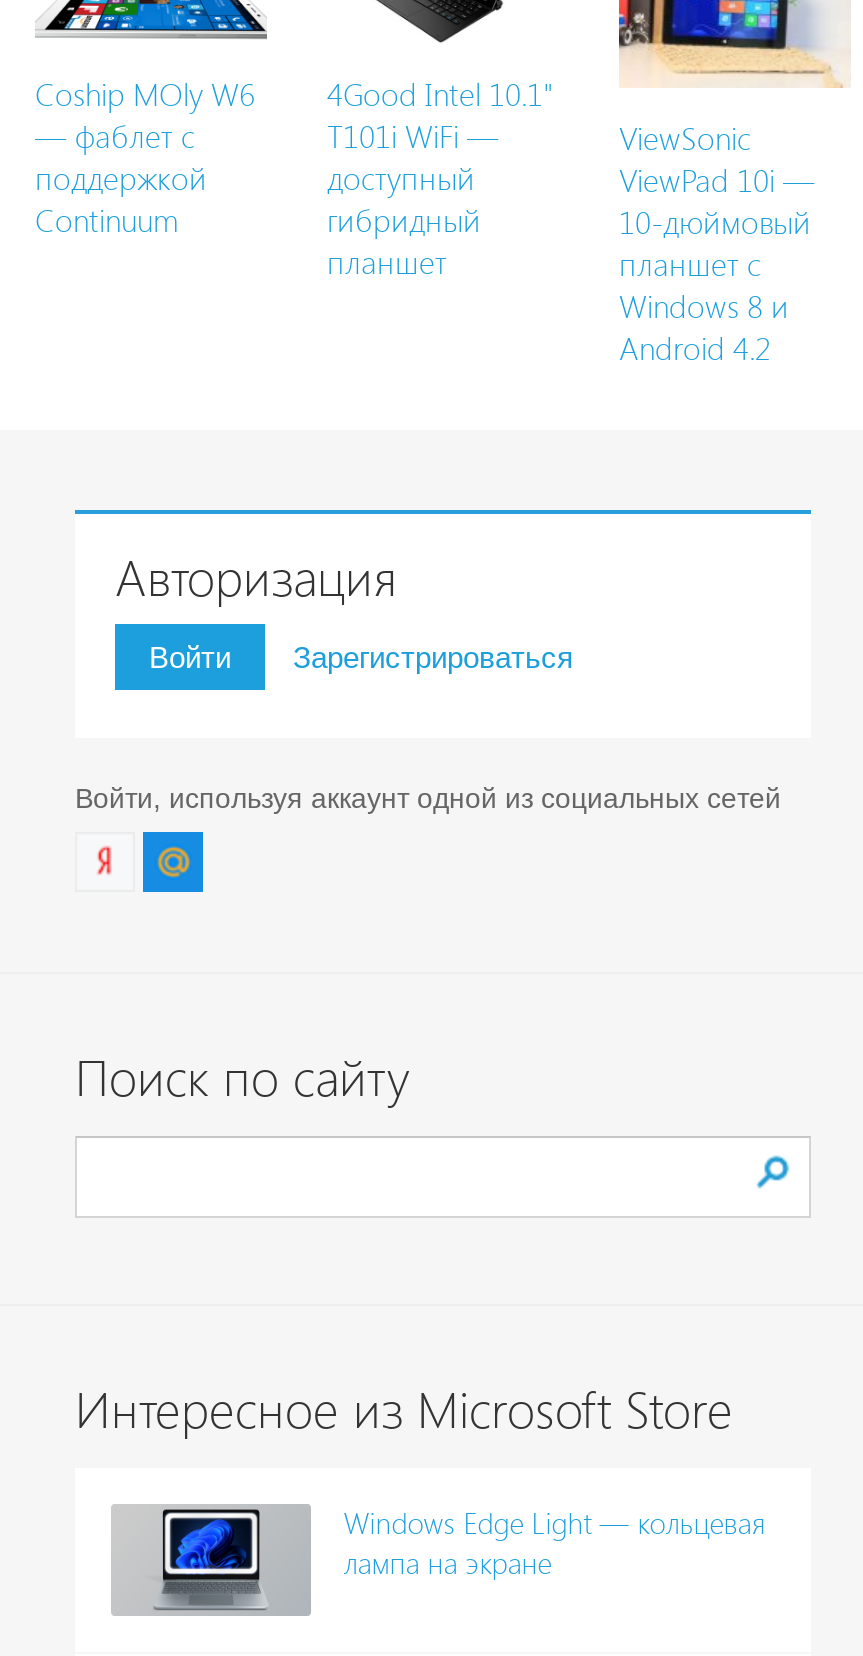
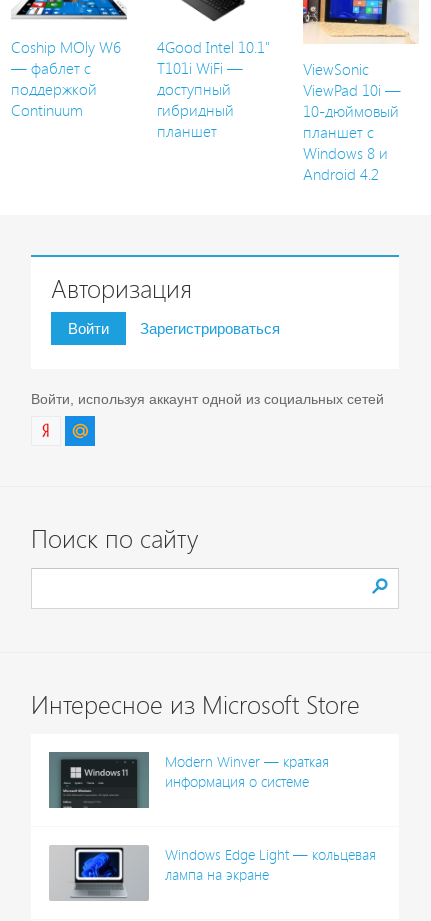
none -> [49,752,329,808] [image] | Modern Winver — краткая | информация о системе

